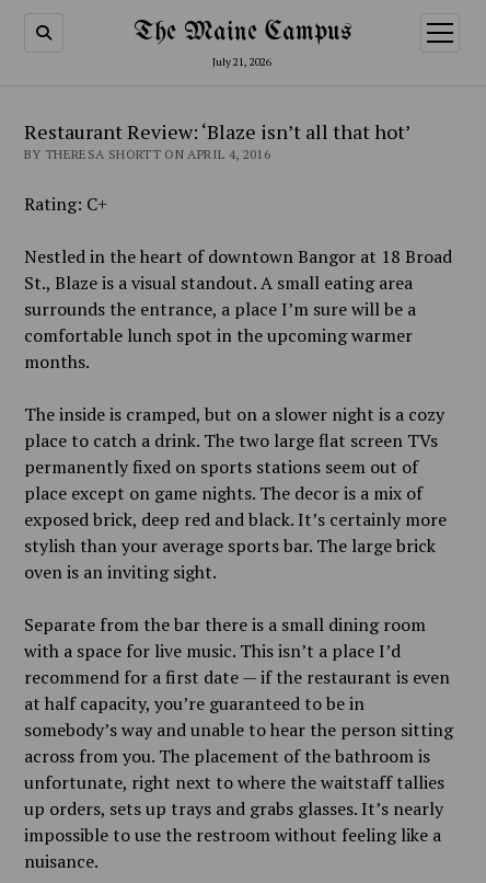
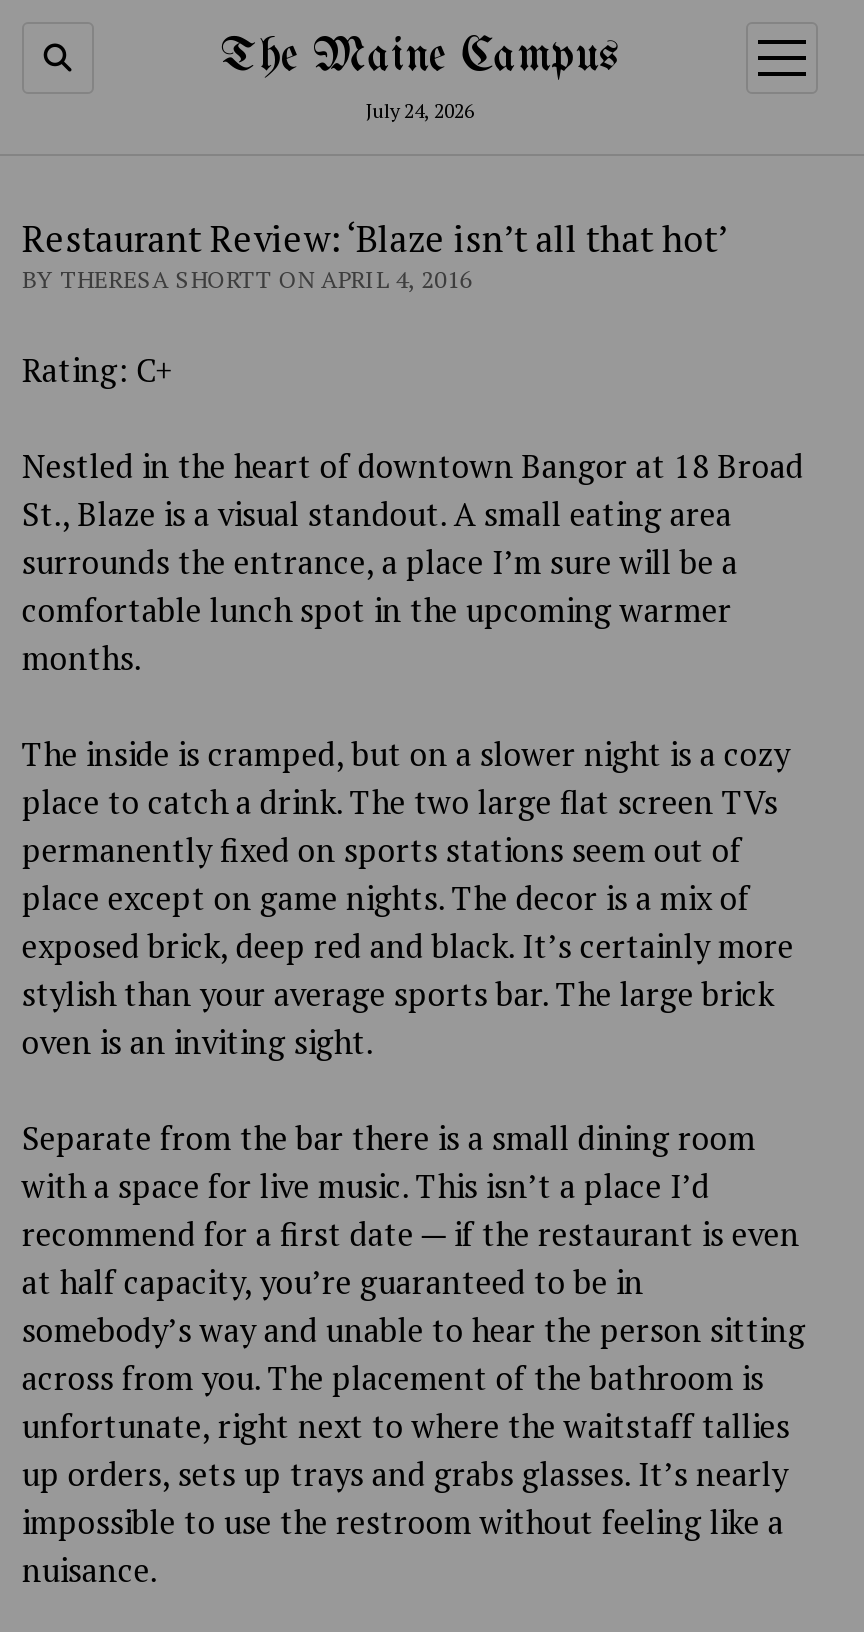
[212,55,271,69] July 21, 2026 -> [366,98,474,124] July 24, 2026

